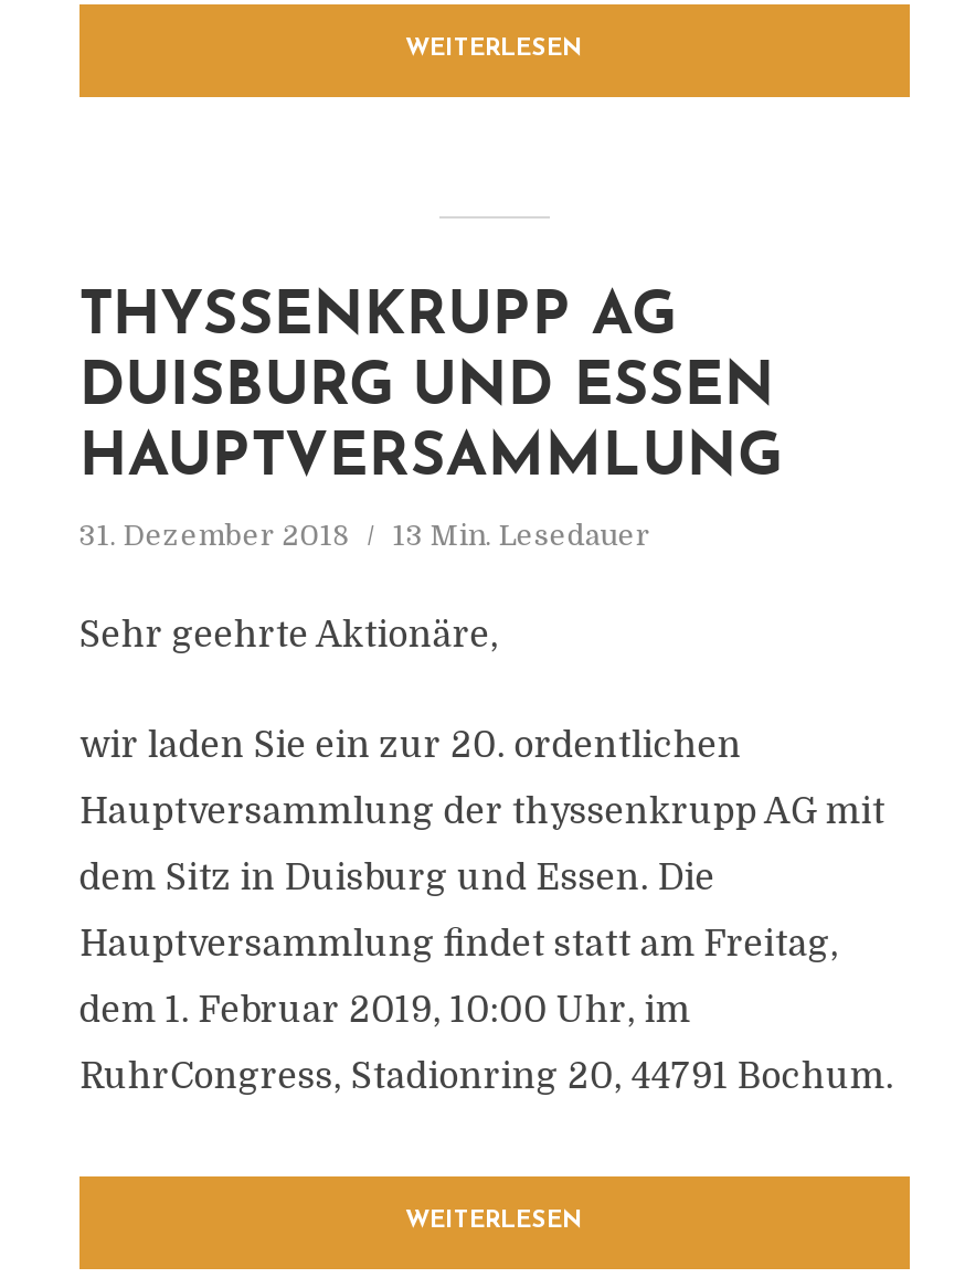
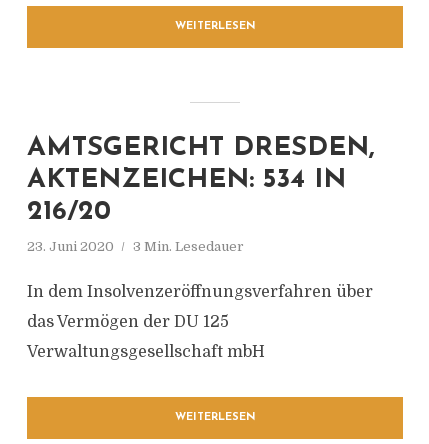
[79,289,894,1097] THYSSENKRUPP AG | DUISBURG UND ESSEN | HAUPTVERSAMMLUNG | 31. Dezember 2018 | 13 Min. Lesedauer | Sehr geehrte Aktionäre, | wir laden Sie ein zur 20. ordentlichen | Hauptversammlung der thyssenkrupp AG mit | dem Sitz in Duisburg und Essen. Die | Hauptversammlung findet statt am Freitag, | dem 1. Februar 2019, 10:00 Uhr, im | RuhrCongress, Stadionring 20, 44791 Bochum. -> [27,135,375,361] AMTSGERICHT DRESDEN, | AKTENZEICHEN: 534 IN | 216/20 | 23. Juni 2020 | 3 Min. Lesedauer | In dem Insolvenzeröffnungsverfahren über | das Vermögen der DU 125 | Verwaltungsgesellschaft mbH

